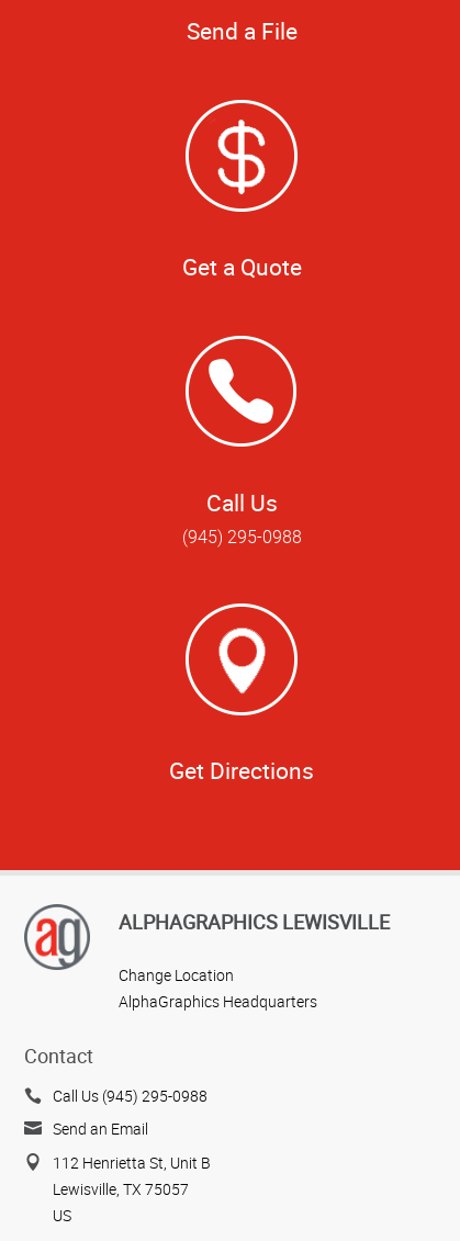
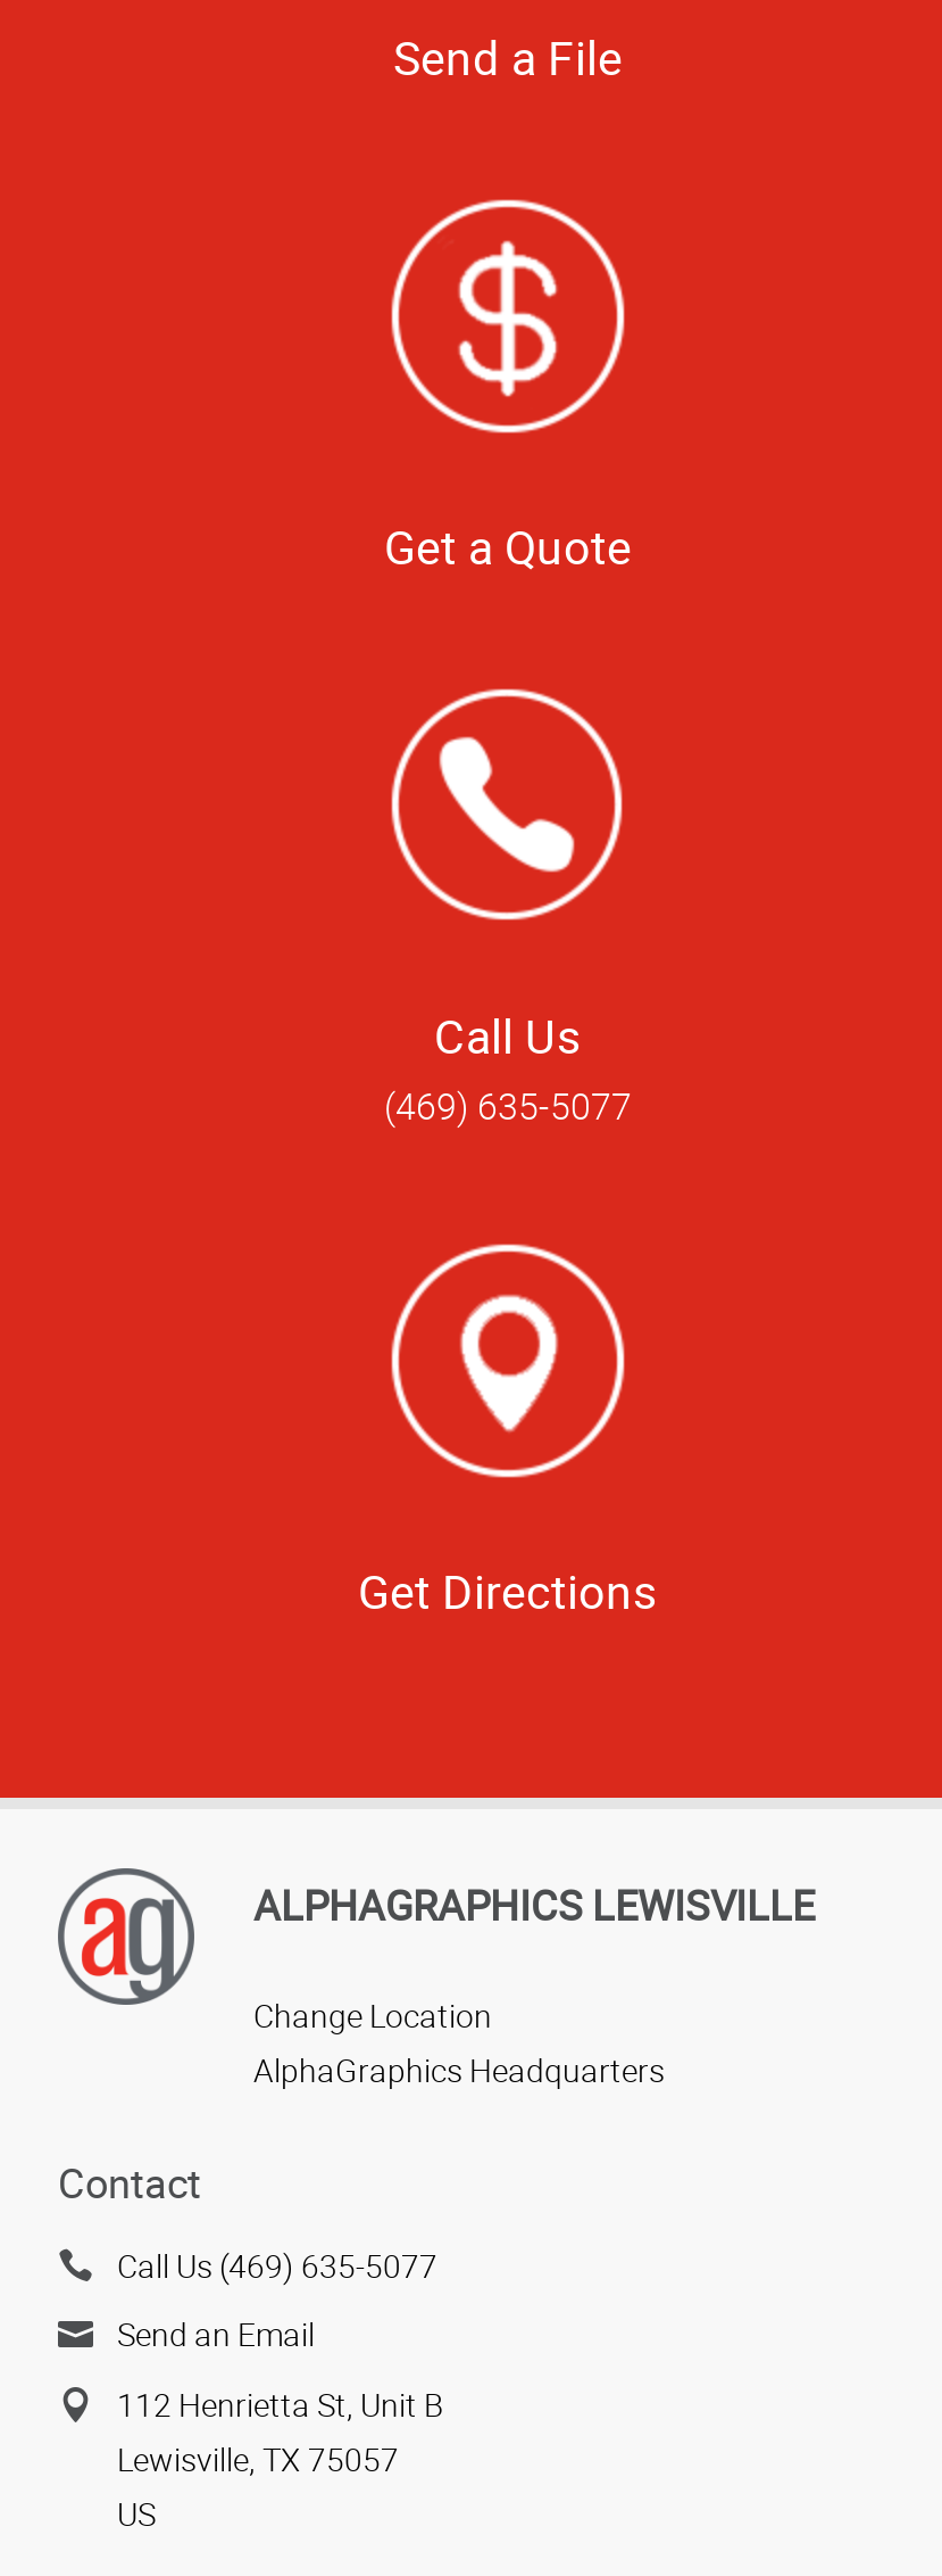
[182,524,301,549] (945) 295-0988 -> [384,1081,632,1131] (469) 635-5077
[53,1085,207,1106] Call Us (945) 295-0988 -> [117,2243,437,2287] Call Us (469) 635-5077

